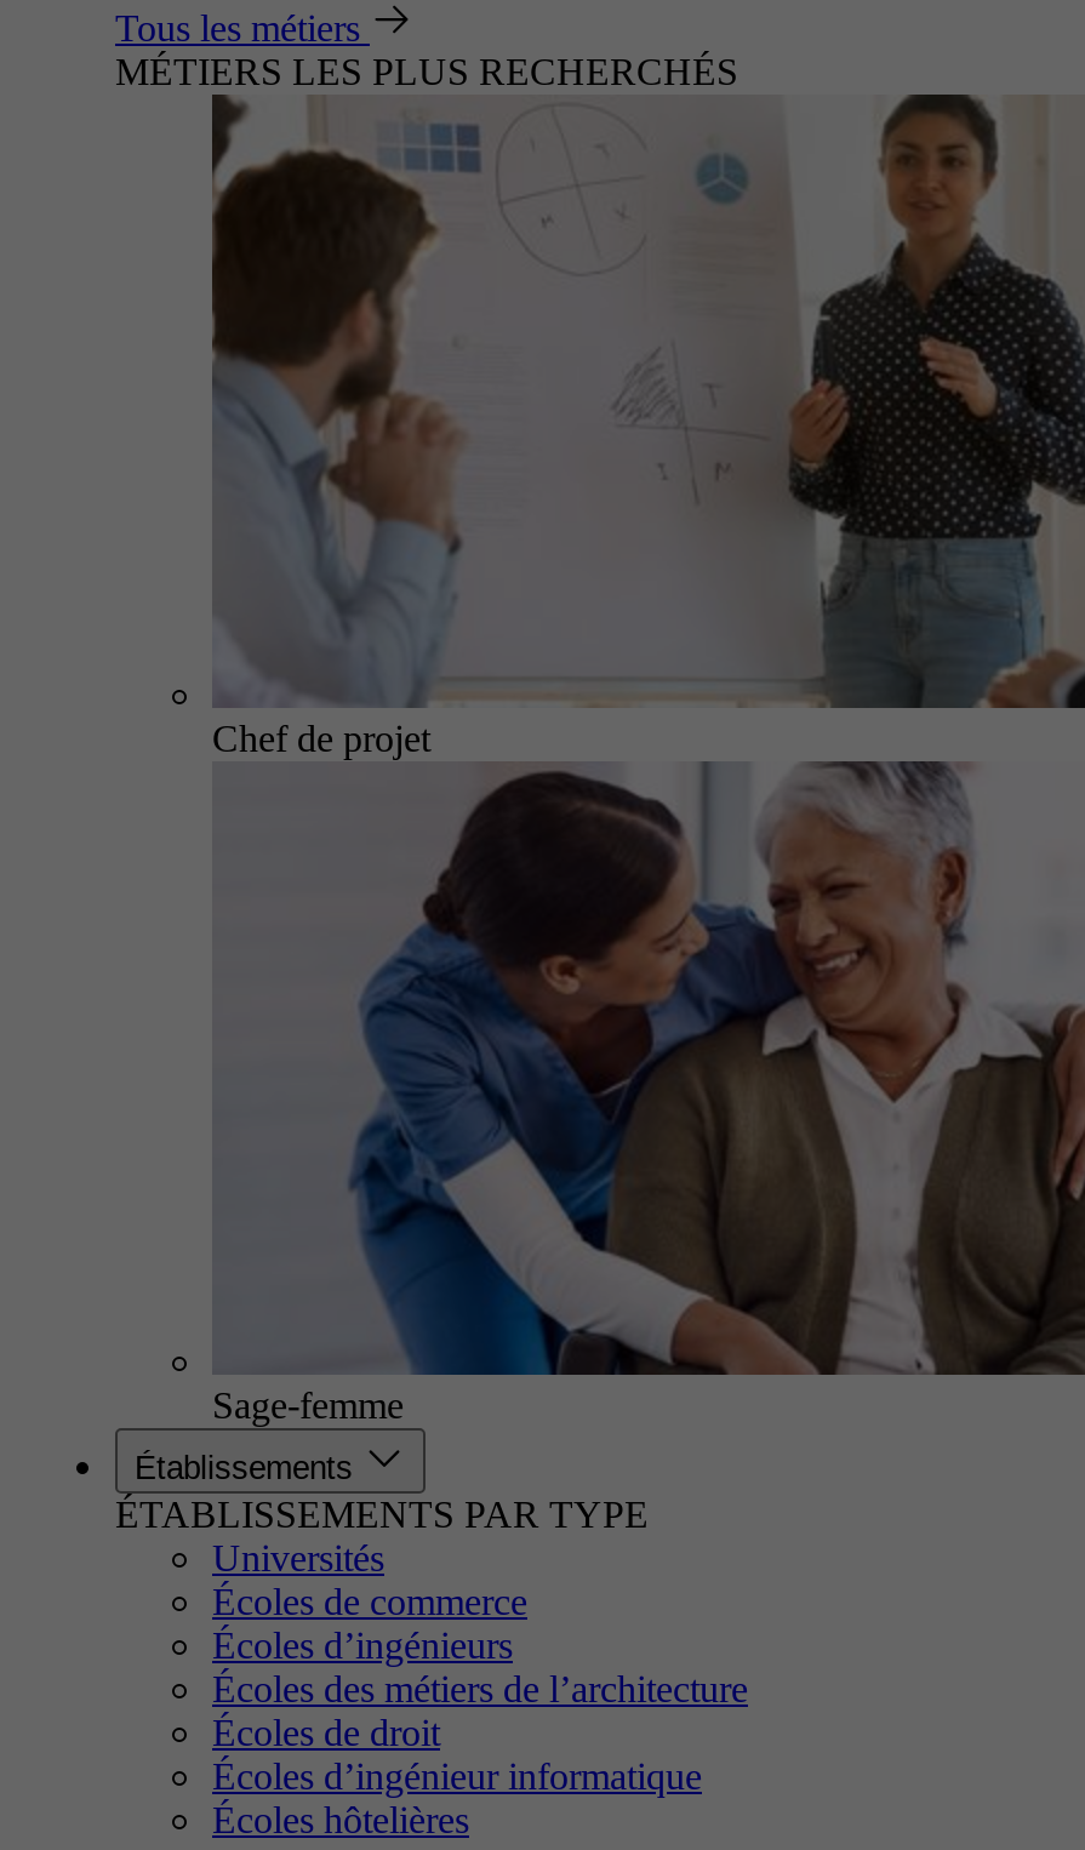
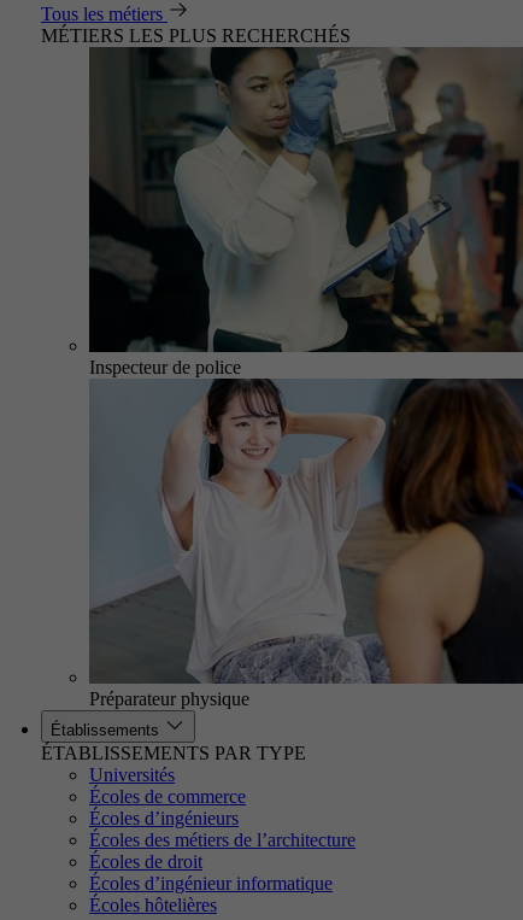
[212,95,1078,759] [image] | Chef de projet -> [88,46,519,377] [image] | Inspecteur de police
[212,759,1078,1426] [image] | Sage-femme -> [89,377,519,709] [image] | Préparateur physique

